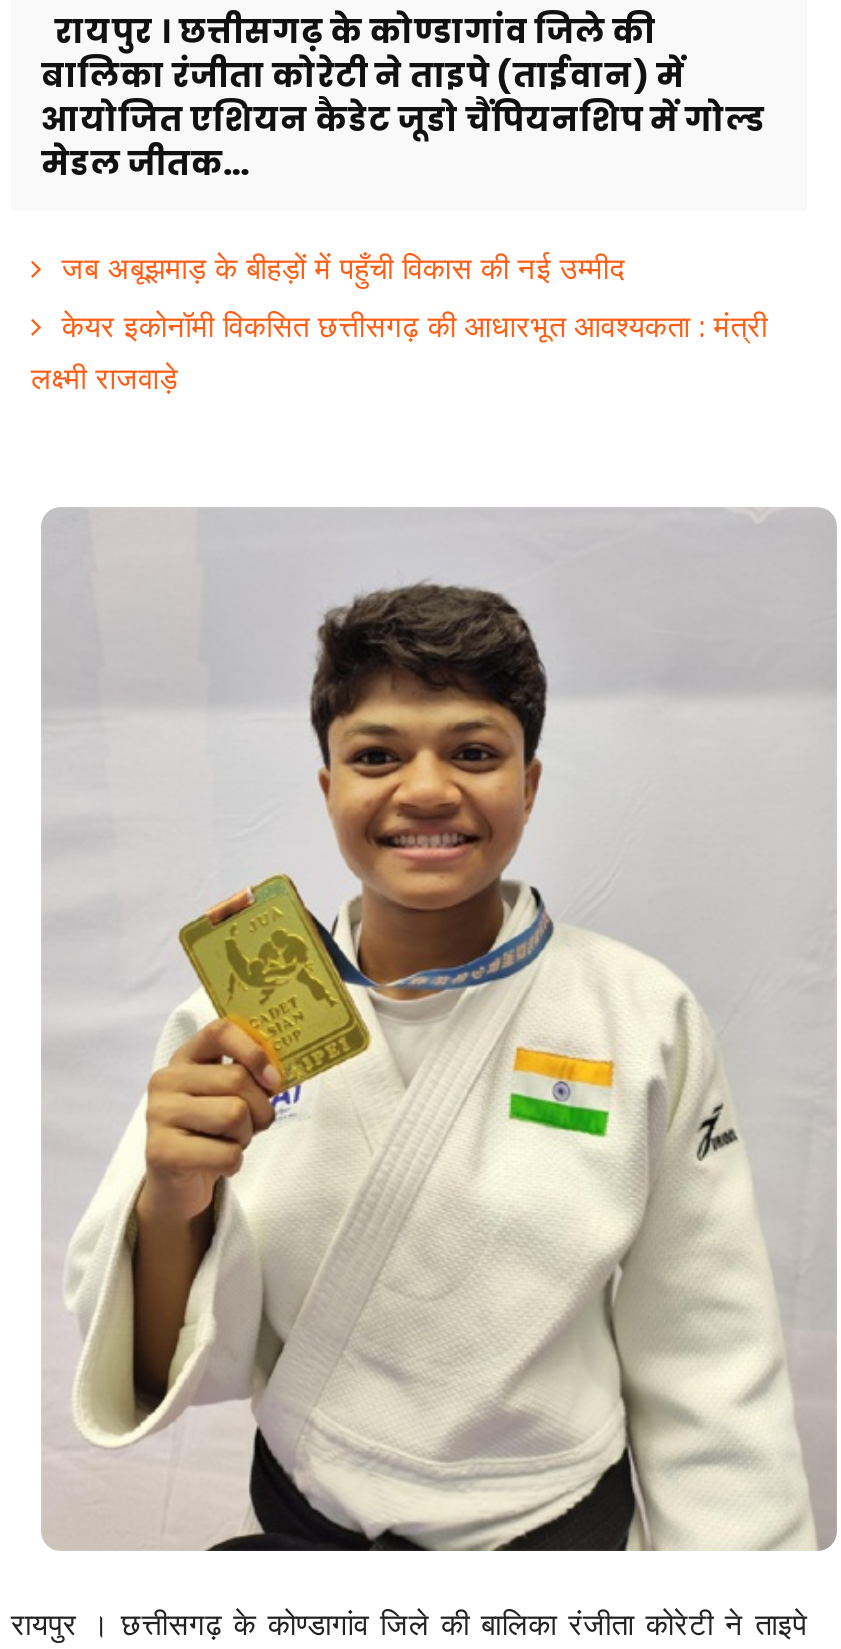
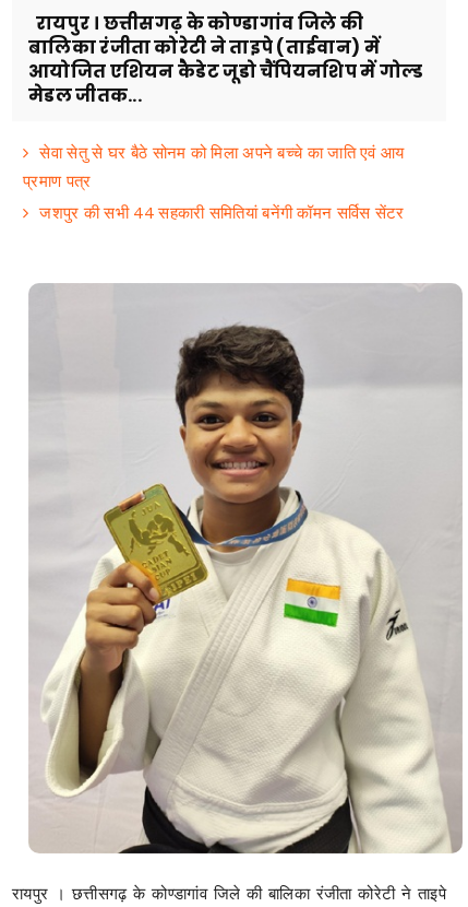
[31,247,768,397] जब अबूझमाड़ के बीहड़ों में पहुँची विकास की नई उम्मीद | केयर इकोनॉमी विकसित छत्तीसगढ़ की आधारभूत आवश्यकता : मंत्री | लक्ष्मी राजवाड़े -> [23,141,404,223] सेवा सेतु से घर बैठे सोनम को मिला अपने बच्चे का जाति एवं आय | प्रमाण पत्र | जशपुर की सभी 44 सहकारी समितियां बनेंगी कॉमन सर्विस सेंटर

